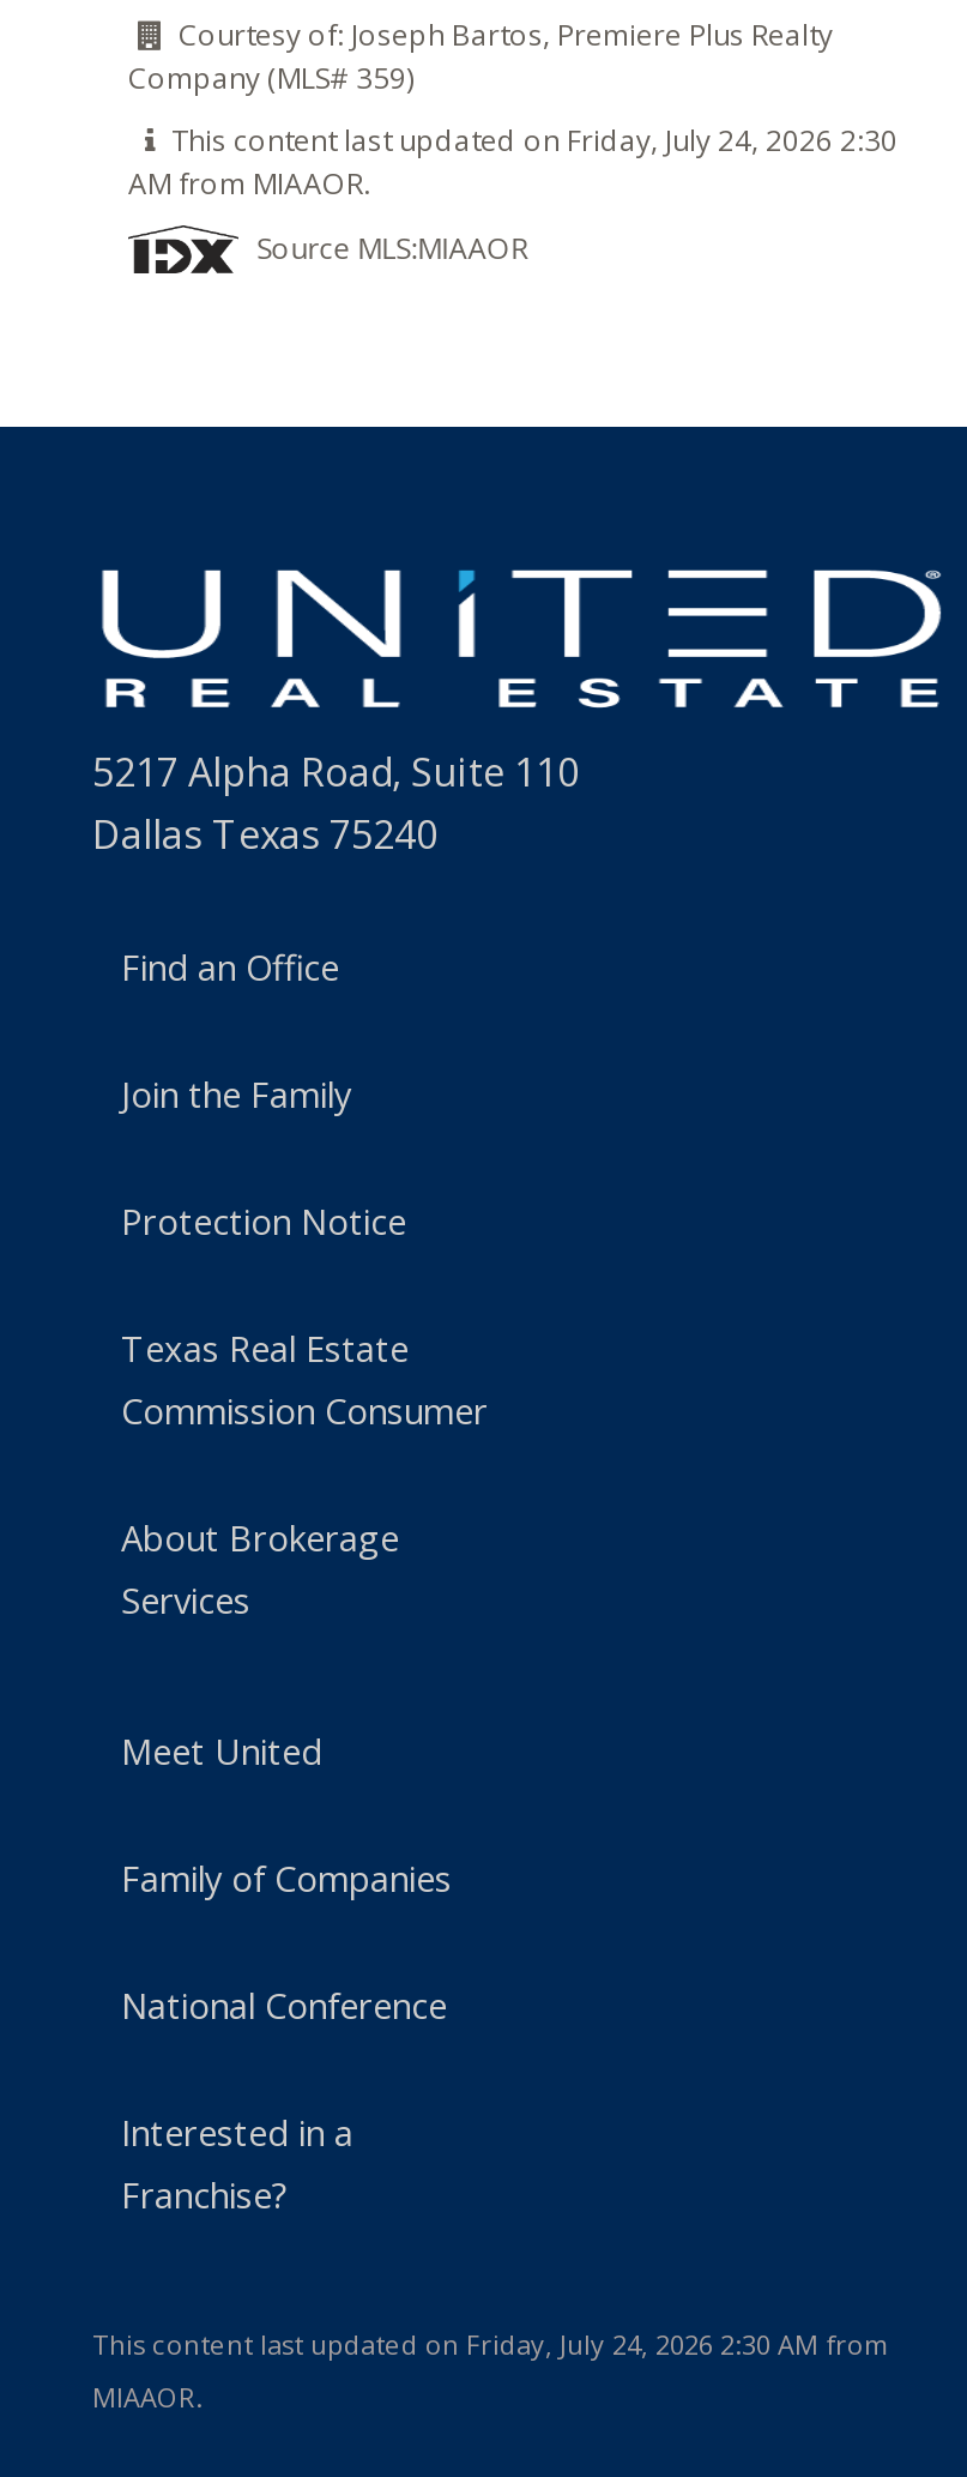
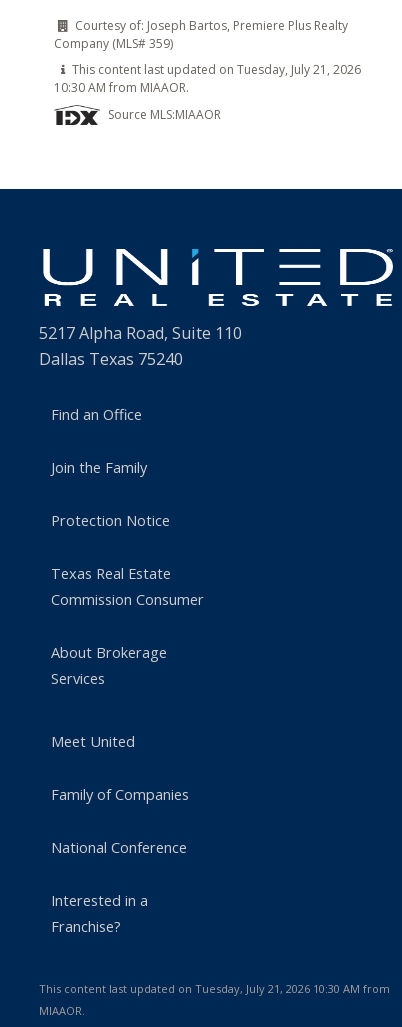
[128,120,898,204] This content last updated on Friday, July 24, 2026 2:30 | AM from MIAAOR. -> [54,61,361,96] This content last updated on Tuesday, July 21, 2026 | 10:30 AM from MIAAOR.
[92,2326,890,2362] This content last updated on Friday, July 24, 2026 2:30 AM from -> [39,981,390,996] This content last updated on Tuesday, July 21, 2026 10:30 AM from

